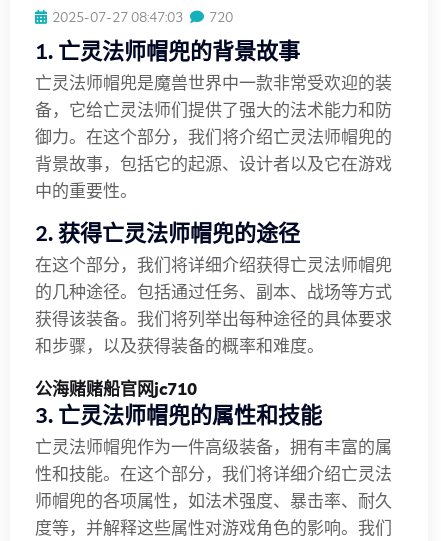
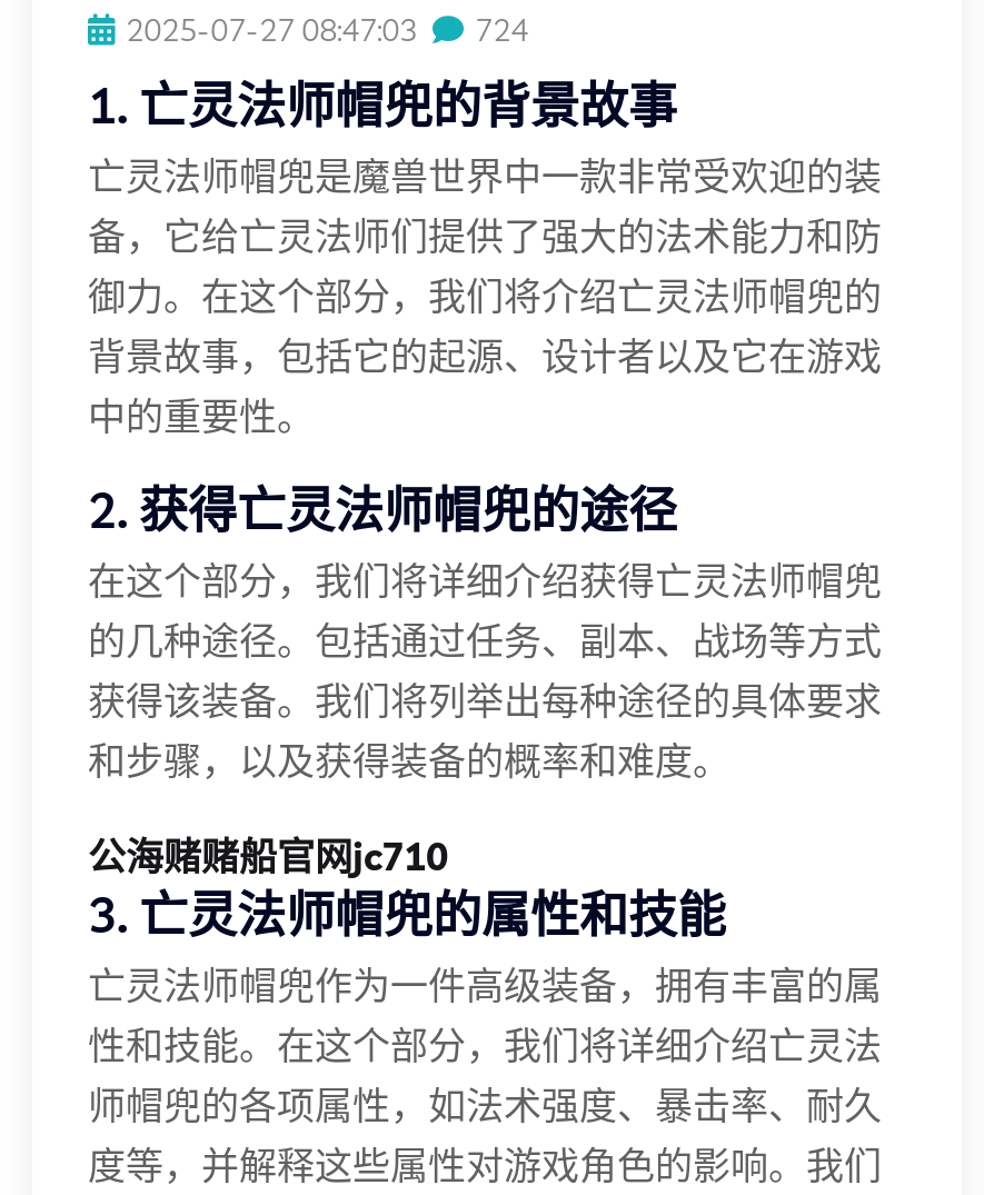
[52,8,233,26] 2025-07-27 08:47:03 720 -> [126,10,528,50] 2025-07-27 08:47:03 724

